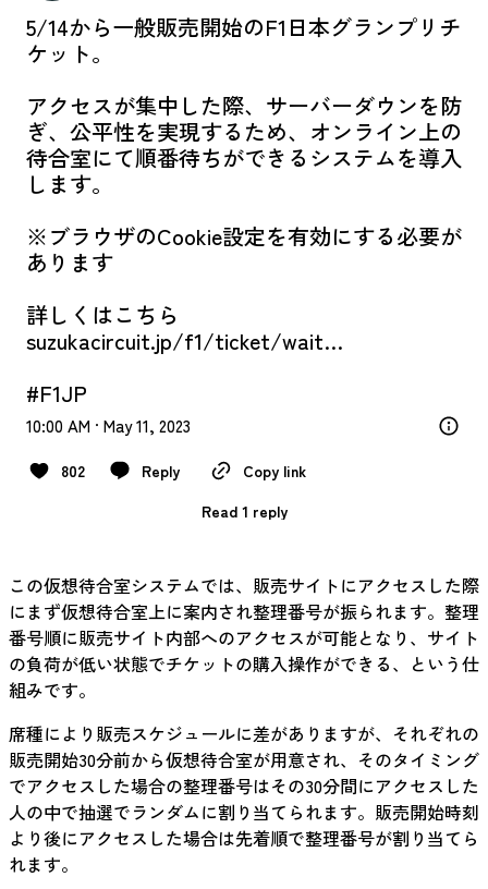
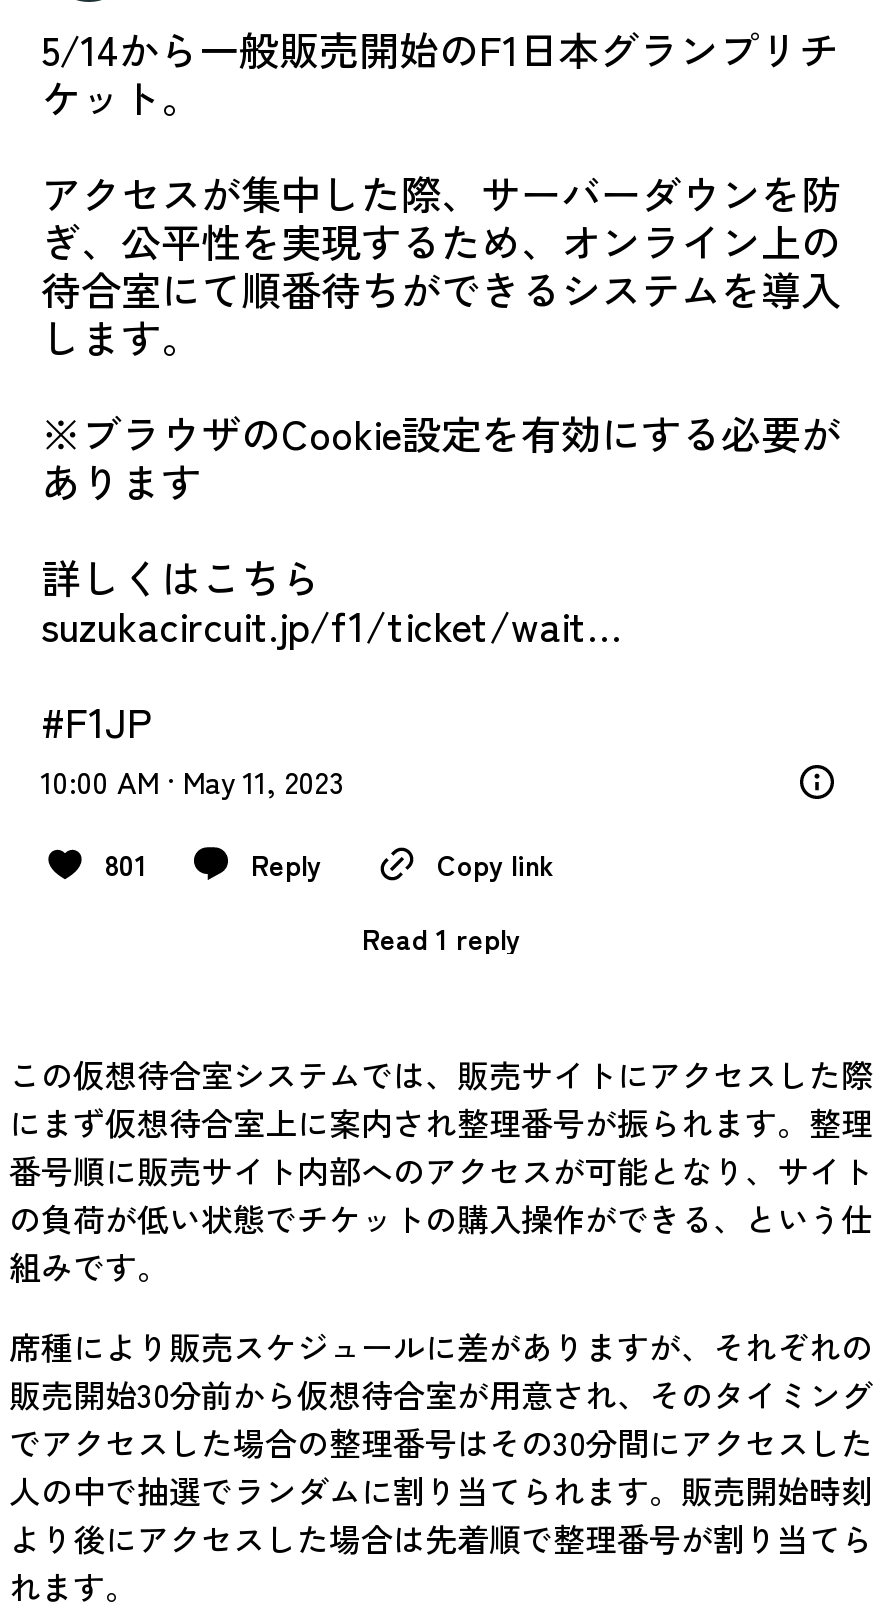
[61,459,85,481] 802 -> [105,843,147,883] 801

